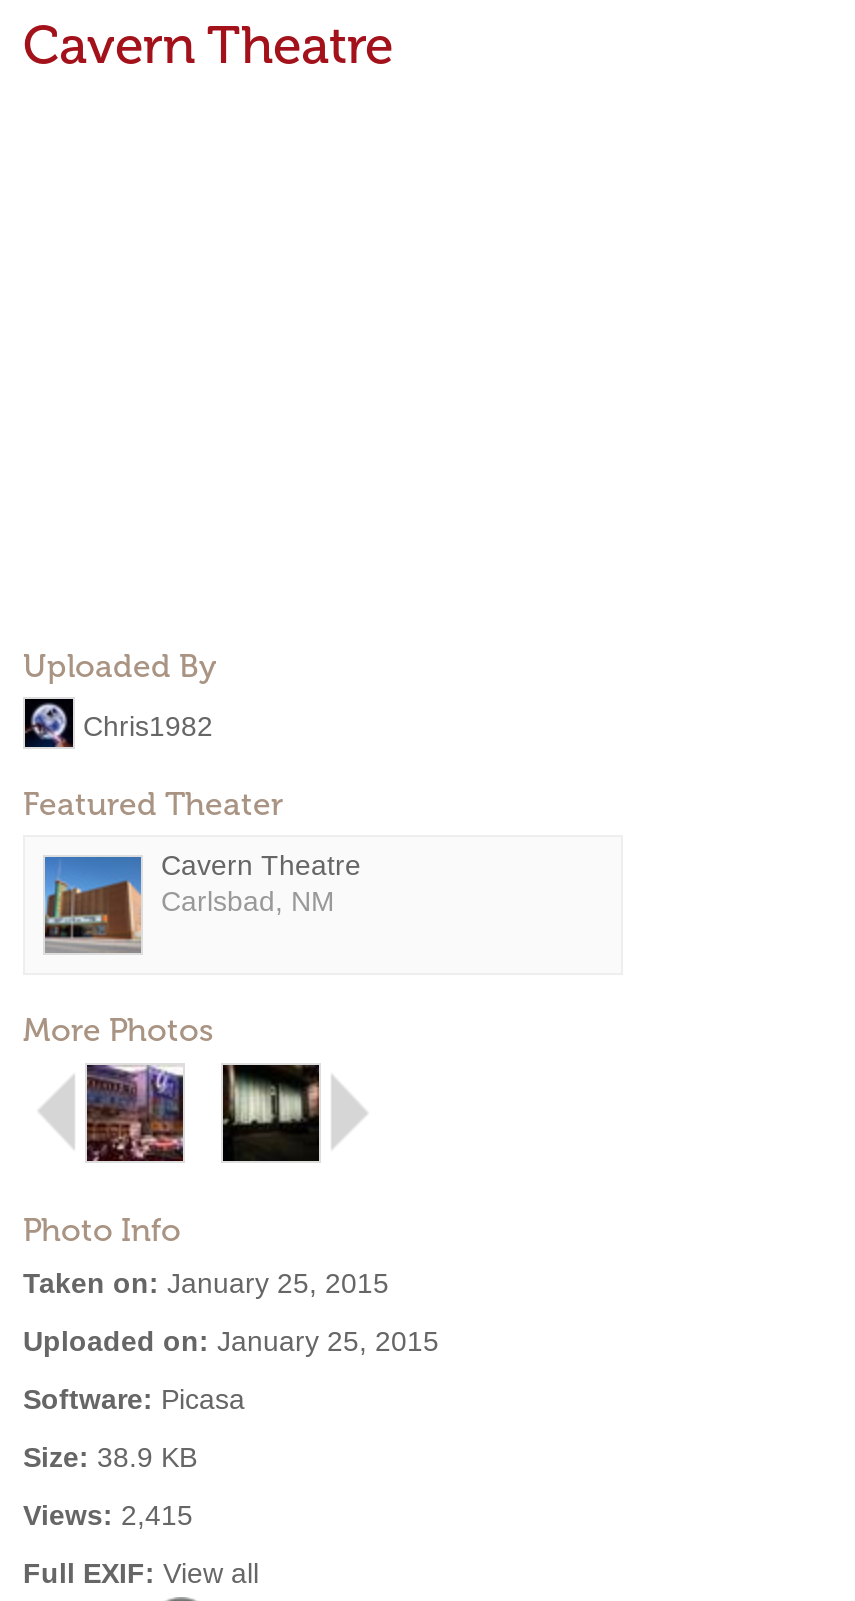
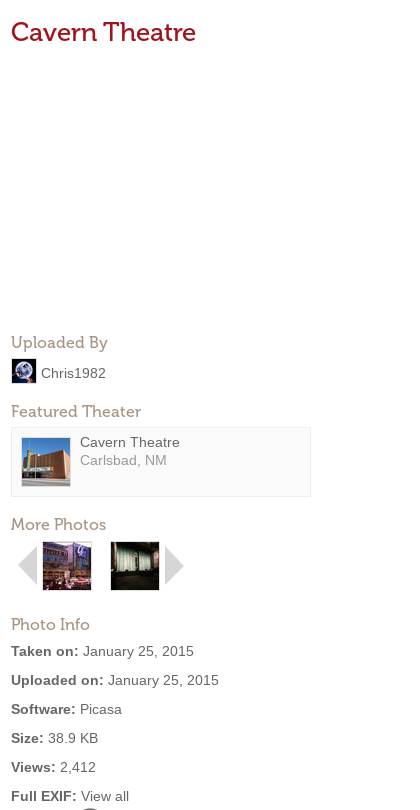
[23,1499,193,1531] Views: 2,415 -> [11,759,96,775] Views: 2,412

